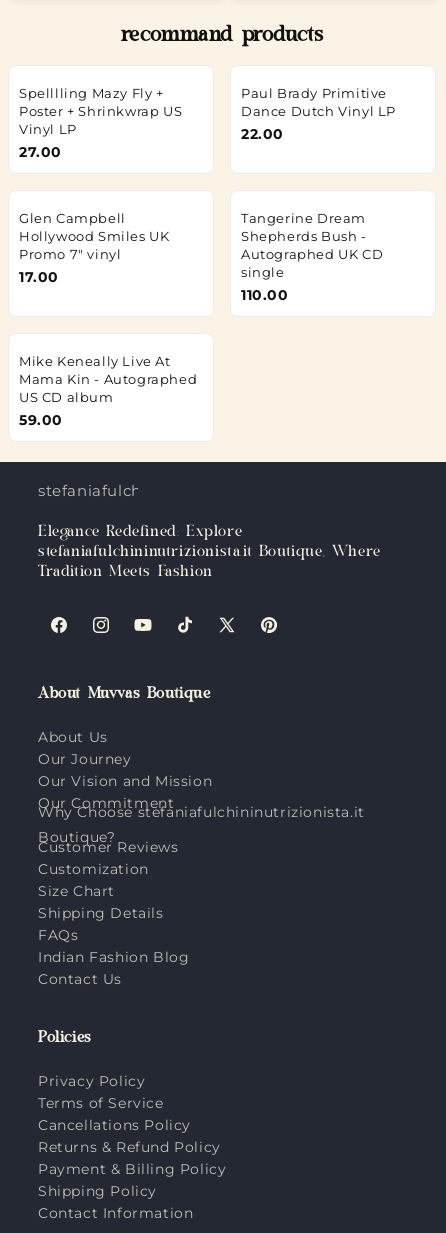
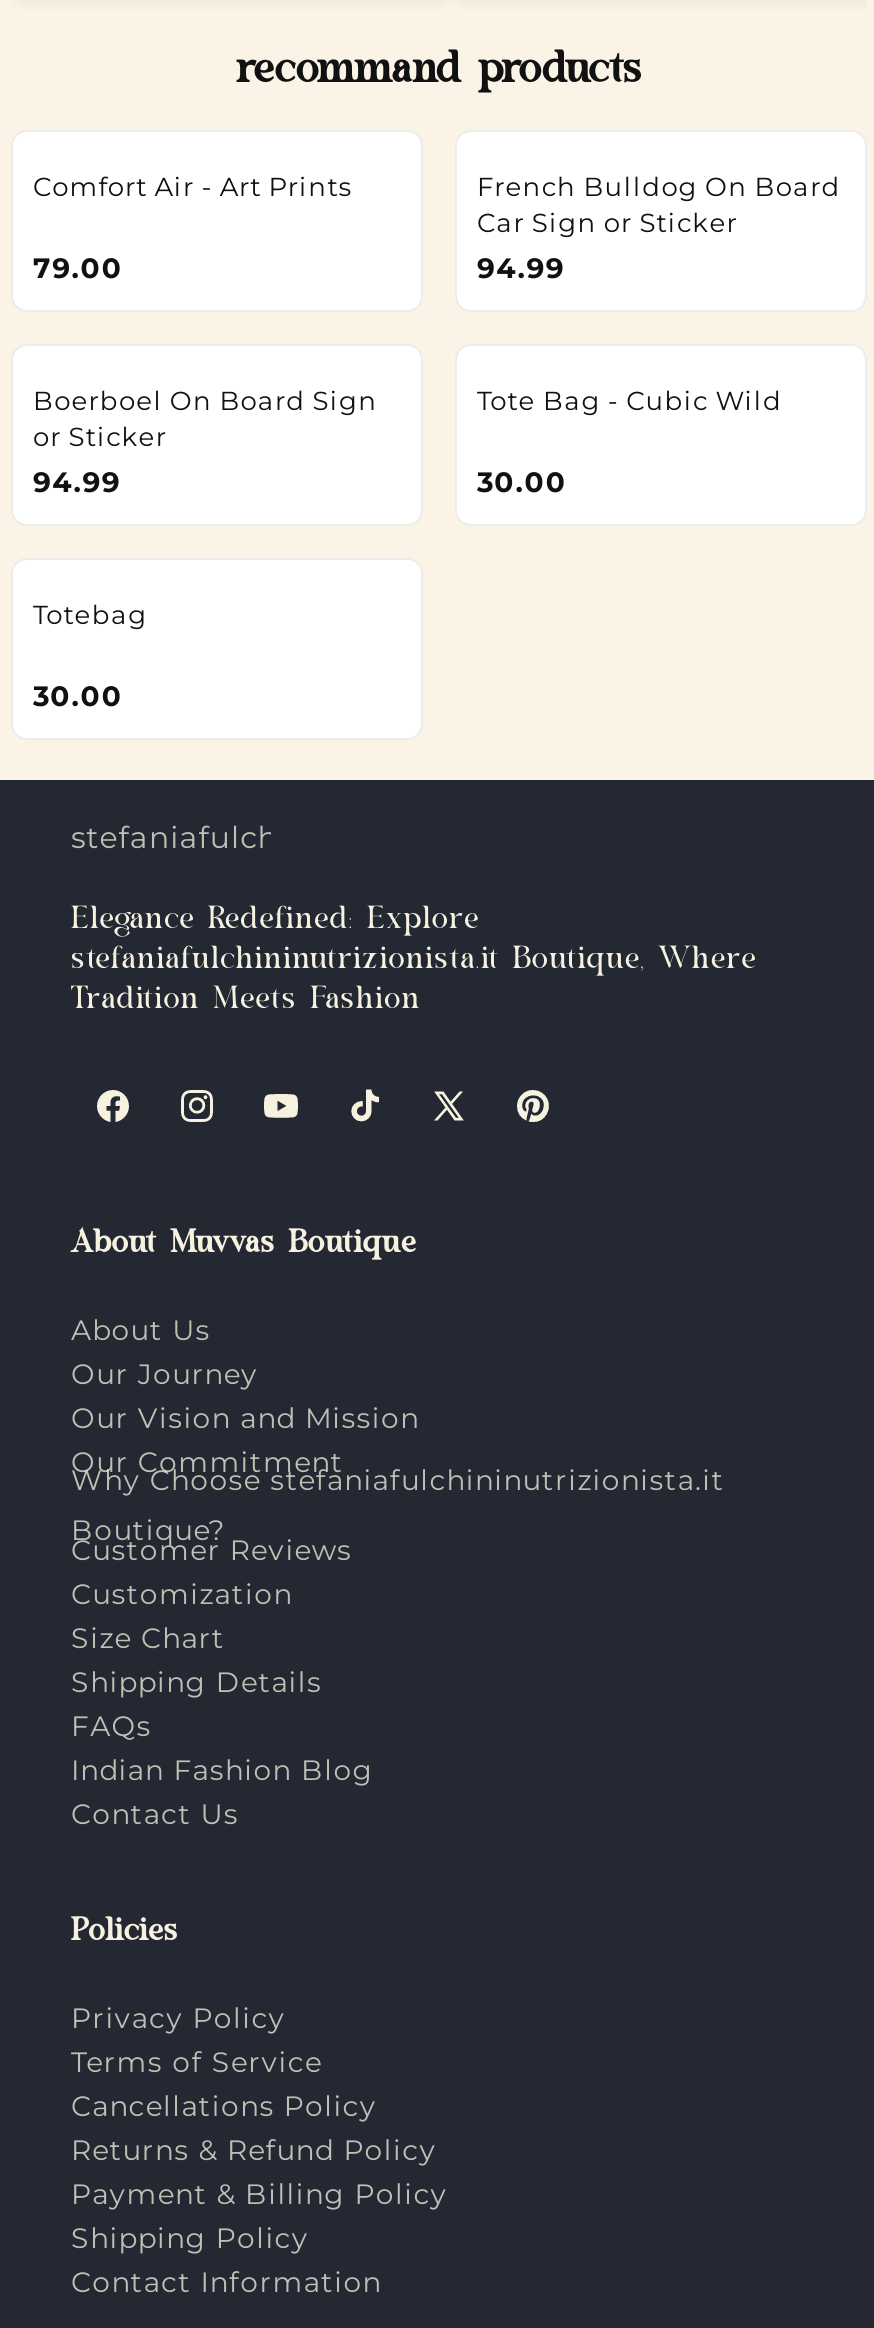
[19,84,182,160] Spelllling Mazy Fly + | Poster + Shrinkwrap US | Vinyl LP | 27.00 -> [33,169,352,285] Comfort Air - Art Prints | 79.00
[241,84,396,142] Paul Brady Primitive | Dance Dutch Vinyl LP | 22.00 -> [477,169,841,285] French Bulldog On Board | Car Sign or Sticker | 94.99
[19,209,169,285] Glen Campbell | Hollywood Smiles UK | Promo 7" vinyl | 17.00 -> [33,383,377,499] Boerboel On Board Sign | or Sticker | 94.99
[241,209,383,303] Tangerine Dream | Shepherds Bush - | Autographed UK CD | single | 110.00 -> [477,383,782,499] Tote Bag - Cubic Wild | 30.00
[19,352,197,428] Mike Keneally Live At | Mama Kin - Autographed | US CD album | 59.00 -> [33,597,147,713] Totebag | 30.00

